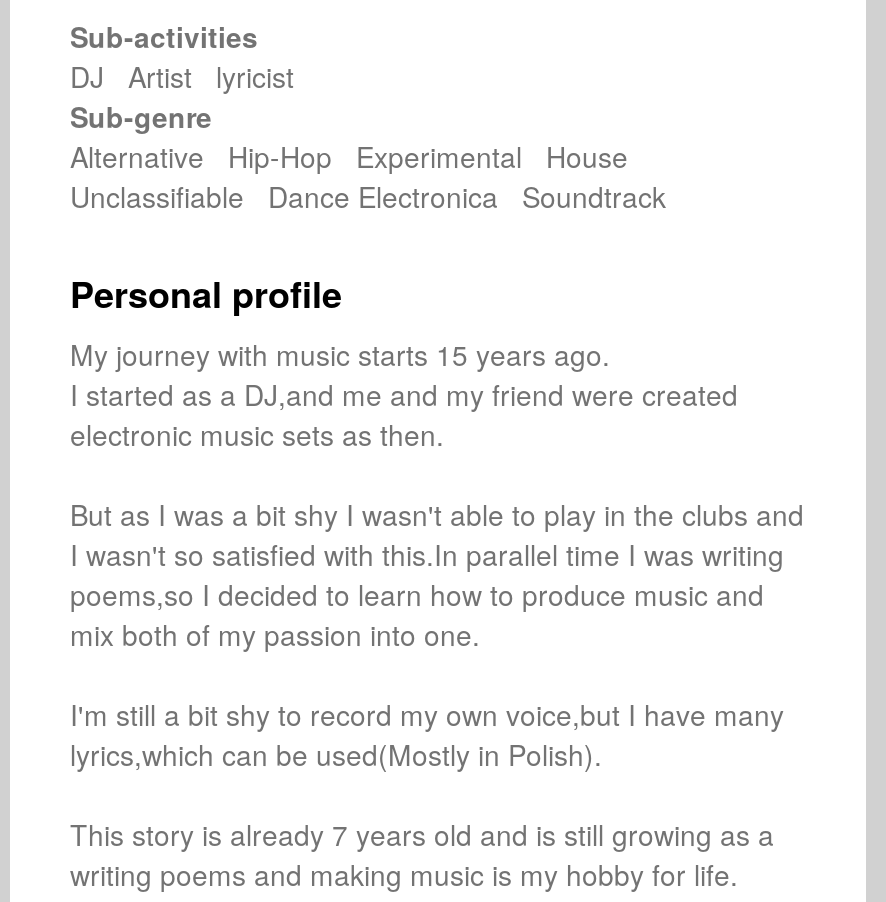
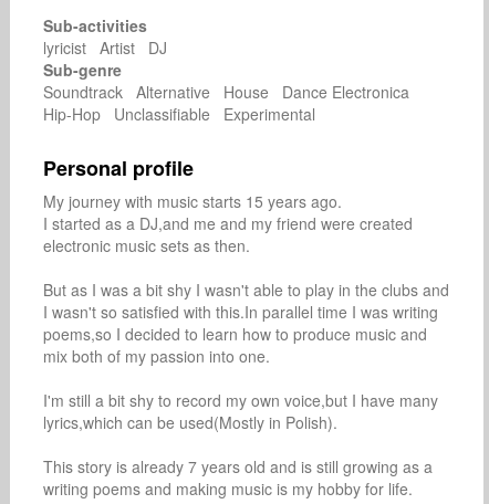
[70,56,310,96] DJ Artist lyricist -> [43,36,176,59] lyricist Artist DJ
[70,136,682,216] Alternative Hip-Hop Experimental House | Unclassifiable Dance Electronica Soundtrack -> [43,81,418,125] Soundtrack Alternative House Dance Electronica | Hip-Hop Unclassifiable Experimental

